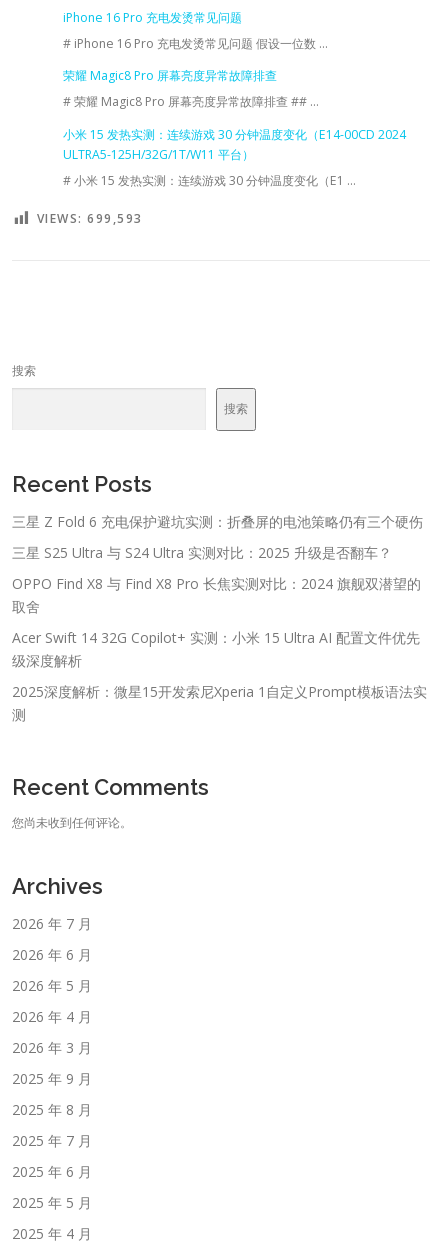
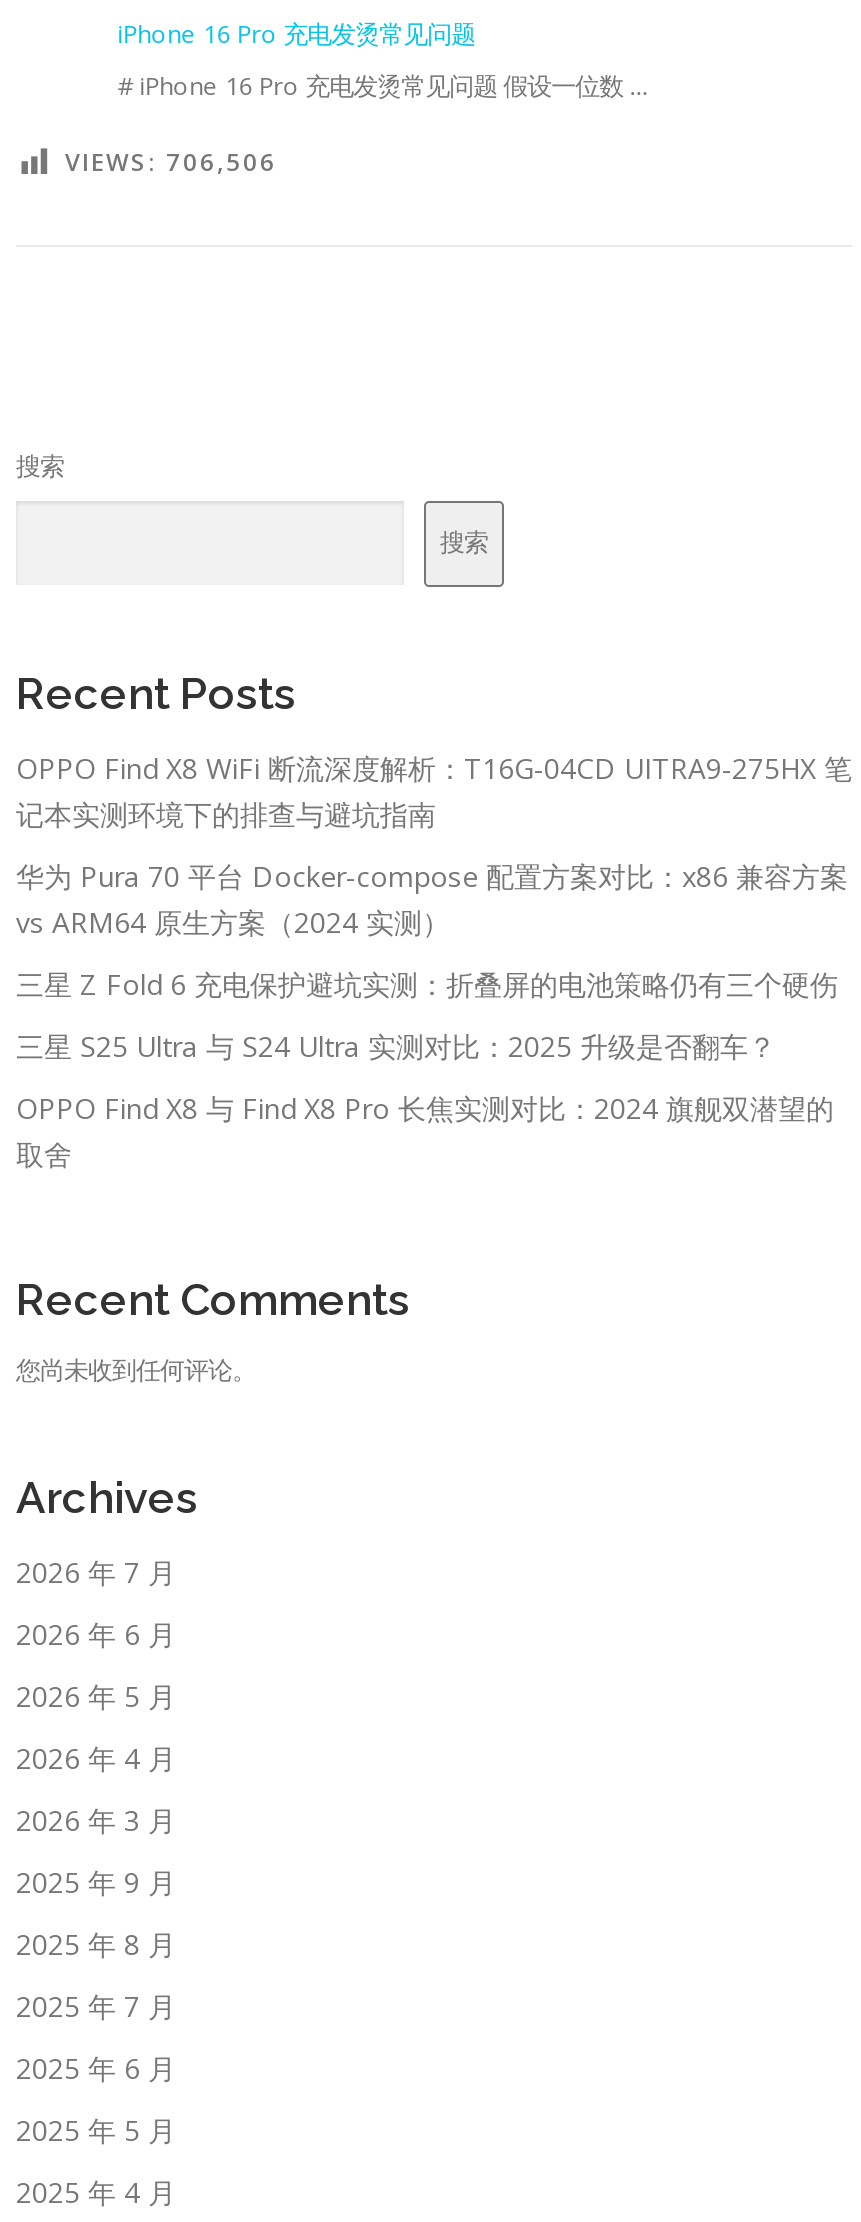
[36,67,406,227] 荣耀 Magic8 Pro 屏幕亮度异常故障排查 | # 荣耀 Magic8 Pro 屏幕亮度异常故障排查 ## … | 小米 15 发热实测：连续游戏 30 分钟温度变化（E14-00CD 2024 | ULTRA5-125H/32G/1T/W11 平台） | # 小米 15 发热实测：连续游戏 30 分钟温度变化（E1 … | VIEWS: 699,593 -> [65,146,277,180] VIEWS: 706,506
none -> [16,750,852,942] OPPO Find X8 WiFi 断流深度解析：T16G-04CD UITRA9-275HX 笔 | 记本实测环境下的排查与避坑指南 | 华为 Pura 70 平台 Docker-compose 配置方案对比：x86 兼容方案 | vs ARM64 原生方案（2024 实测）
[12,628,427,724] Acer Swift 14 32G Copilot+ 实测：小米 15 Ultra AI 配置文件优先 | 级深度解析 | 2025深度解析：微星15开发索尼Xperia 1自定义Prompt模板语法实 | 测 -> none

